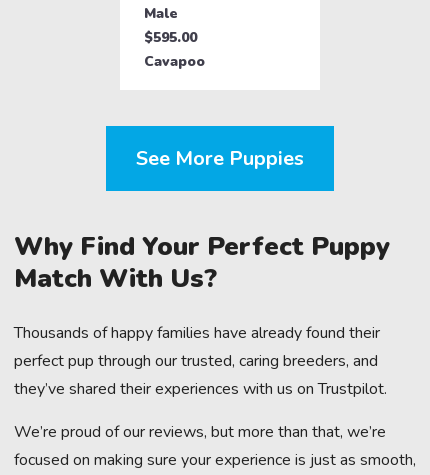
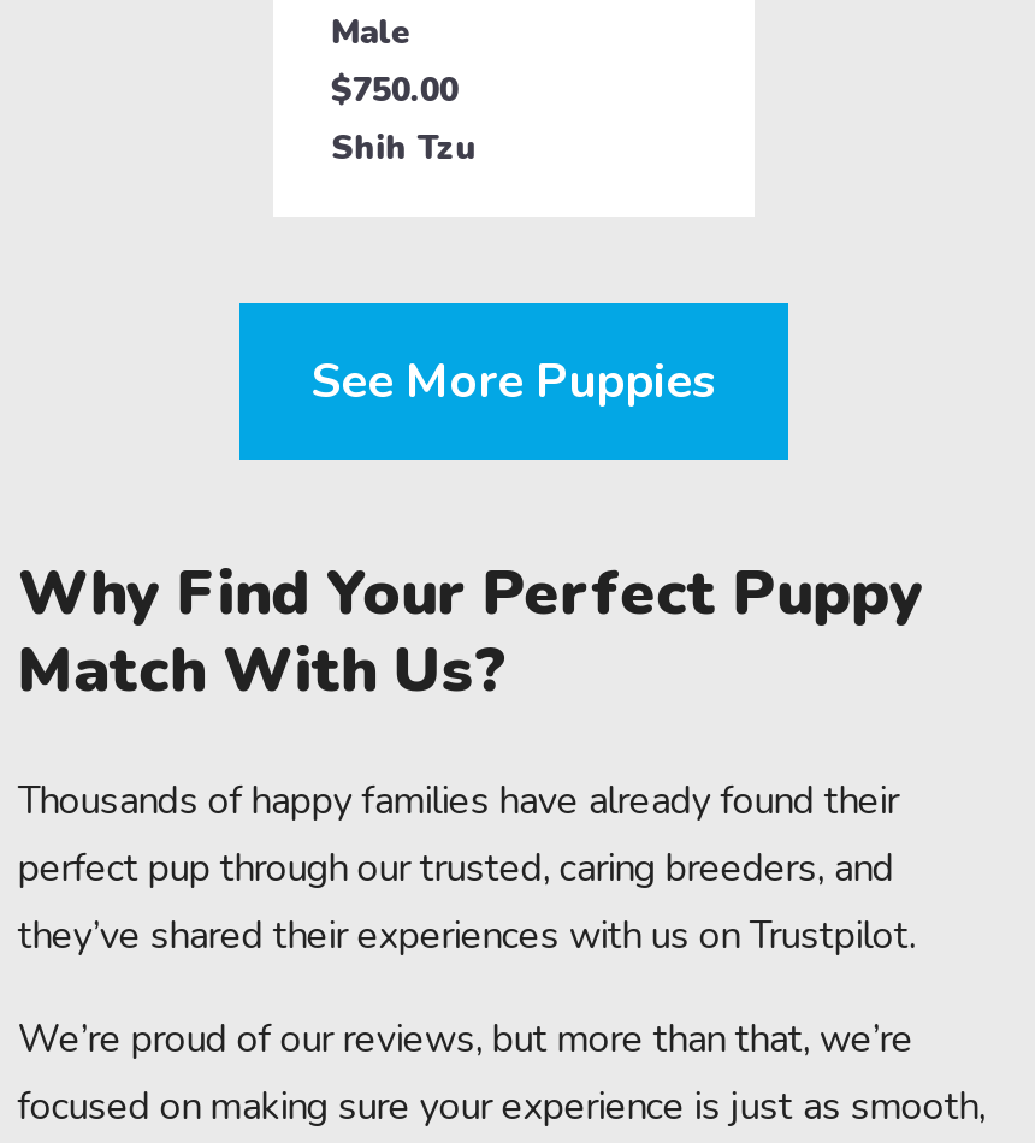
[144,28,205,71] $595.00 | Cavapoo -> [331,67,478,170] $750.00 | Shih Tzu

